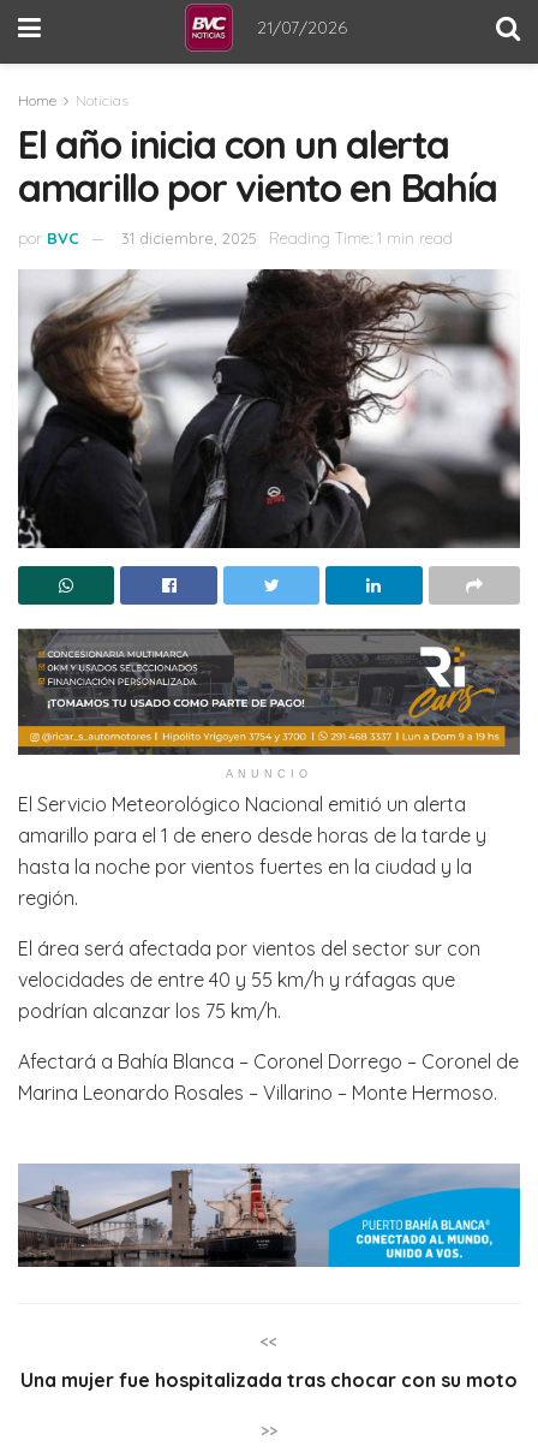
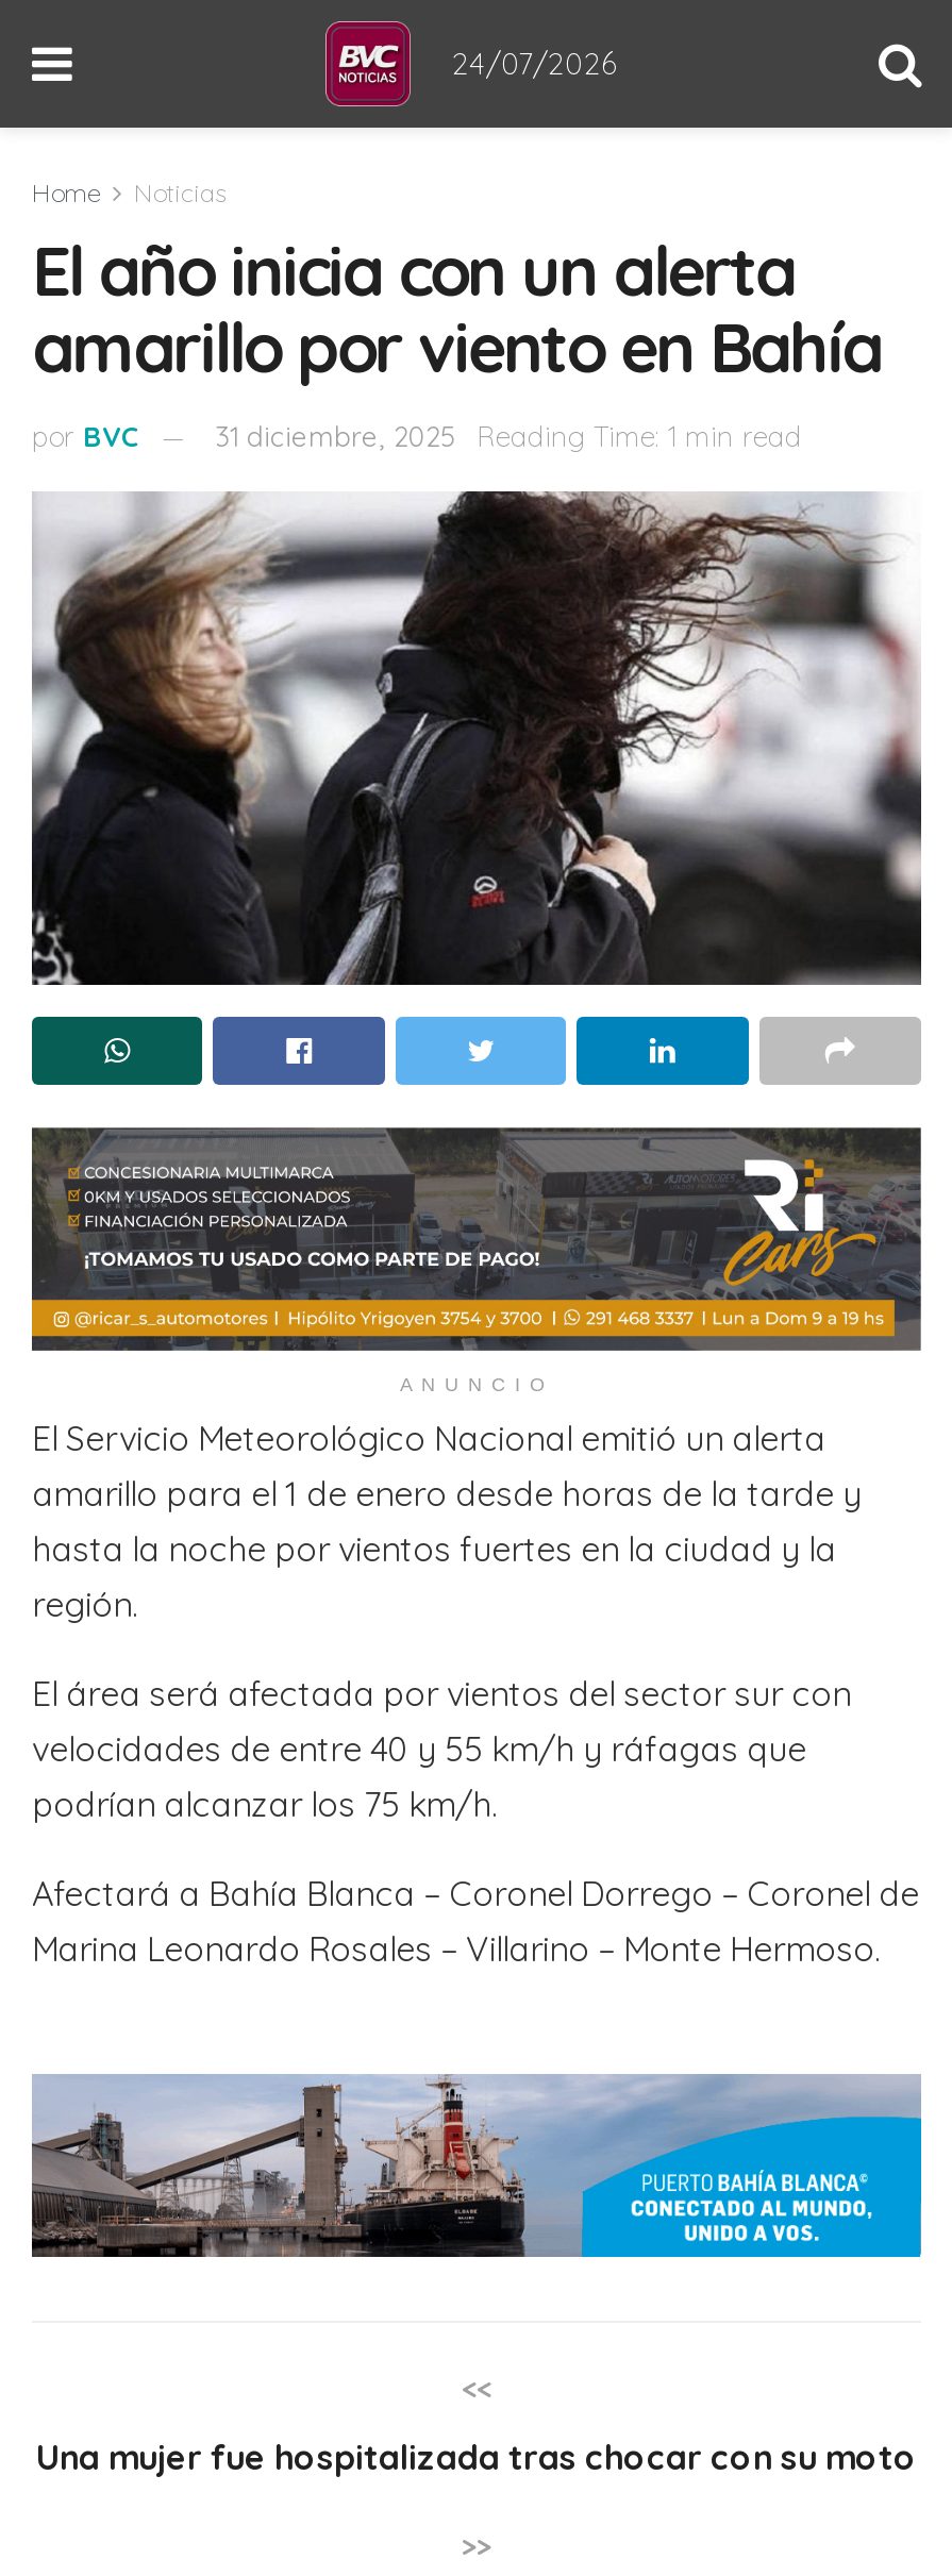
[257,17,352,38] 21/07/2026 -> [452,45,627,83] 24/07/2026

